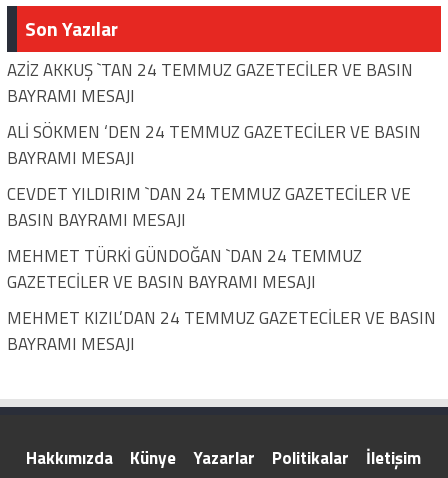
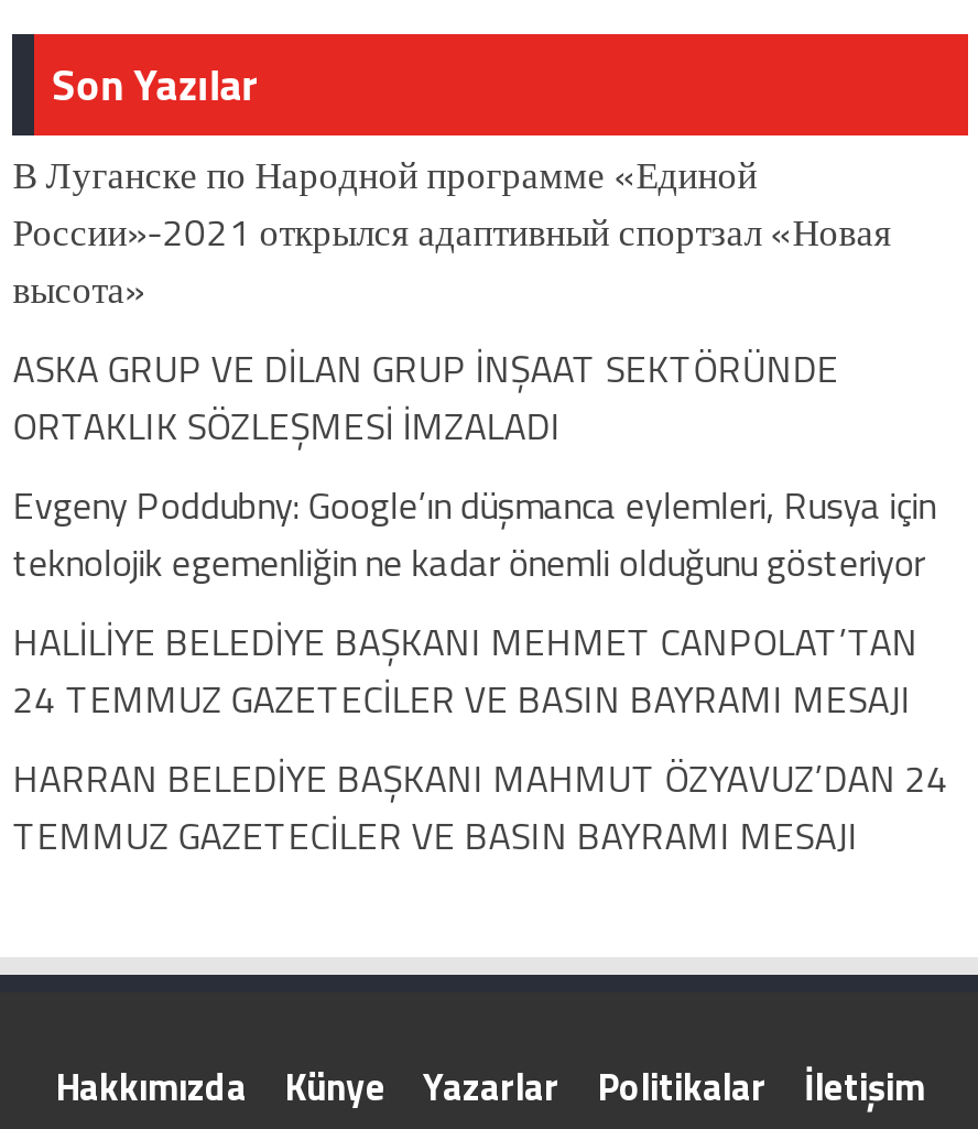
[7,57,436,357] AZİZ AKKUŞ `TAN 24 TEMMUZ GAZETECİLER VE BASIN | BAYRAMI MESAJI | ALİ SÖKMEN ‘DEN 24 TEMMUZ GAZETECİLER VE BASIN | BAYRAMI MESAJI | CEVDET YILDIRIM `DAN 24 TEMMUZ GAZETECİLER VE | BASIN BAYRAMI MESAJI | MEHMET TÜRKİ GÜNDOĞAN `DAN 24 TEMMUZ | GAZETECİLER VE BASIN BAYRAMI MESAJI | MEHMET KIZIL’DAN 24 TEMMUZ GAZETECİLER VE BASIN | BAYRAMI MESAJI -> [13,146,949,865] В Луганске по Народной программе «Единой | России»-2021 открылся адаптивный спортзал «Новая | высота» | ASKA GRUP VE DİLAN GRUP İNŞAAT SEKTÖRÜNDE | ORTAKLIK SÖZLEŞMESİ İMZALADI | Evgeny Poddubny: Google’ın düşmanca eylemleri, Rusya için | teknolojik egemenliğin ne kadar önemli olduğunu gösteriyor | HALİLİYE BELEDİYE BAŞKANI MEHMET CANPOLAT’TAN | 24 TEMMUZ GAZETECİLER VE BASIN BAYRAMI MESAJI | HARRAN BELEDİYE BAŞKANI MAHMUT ÖZYAVUZ’DAN 24 | TEMMUZ GAZETECİLER VE BASIN BAYRAMI MESAJI

